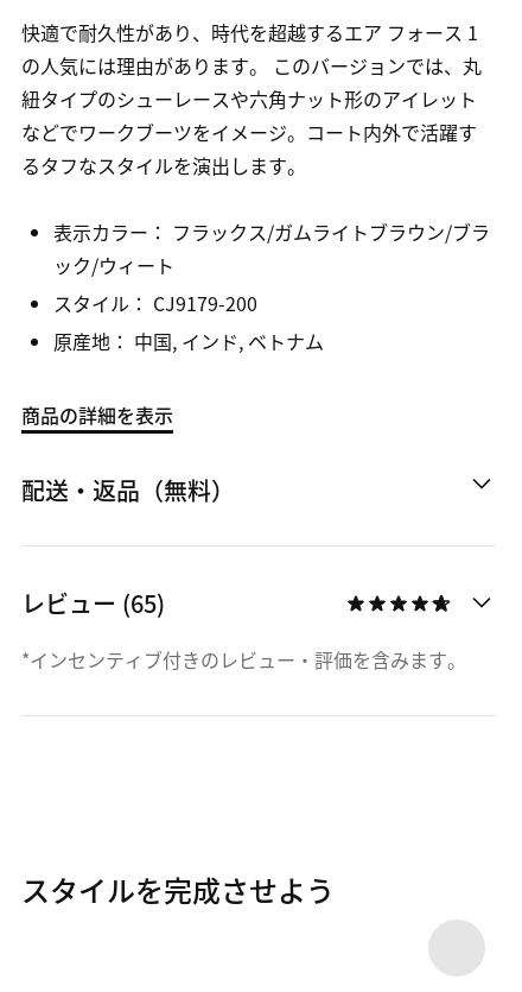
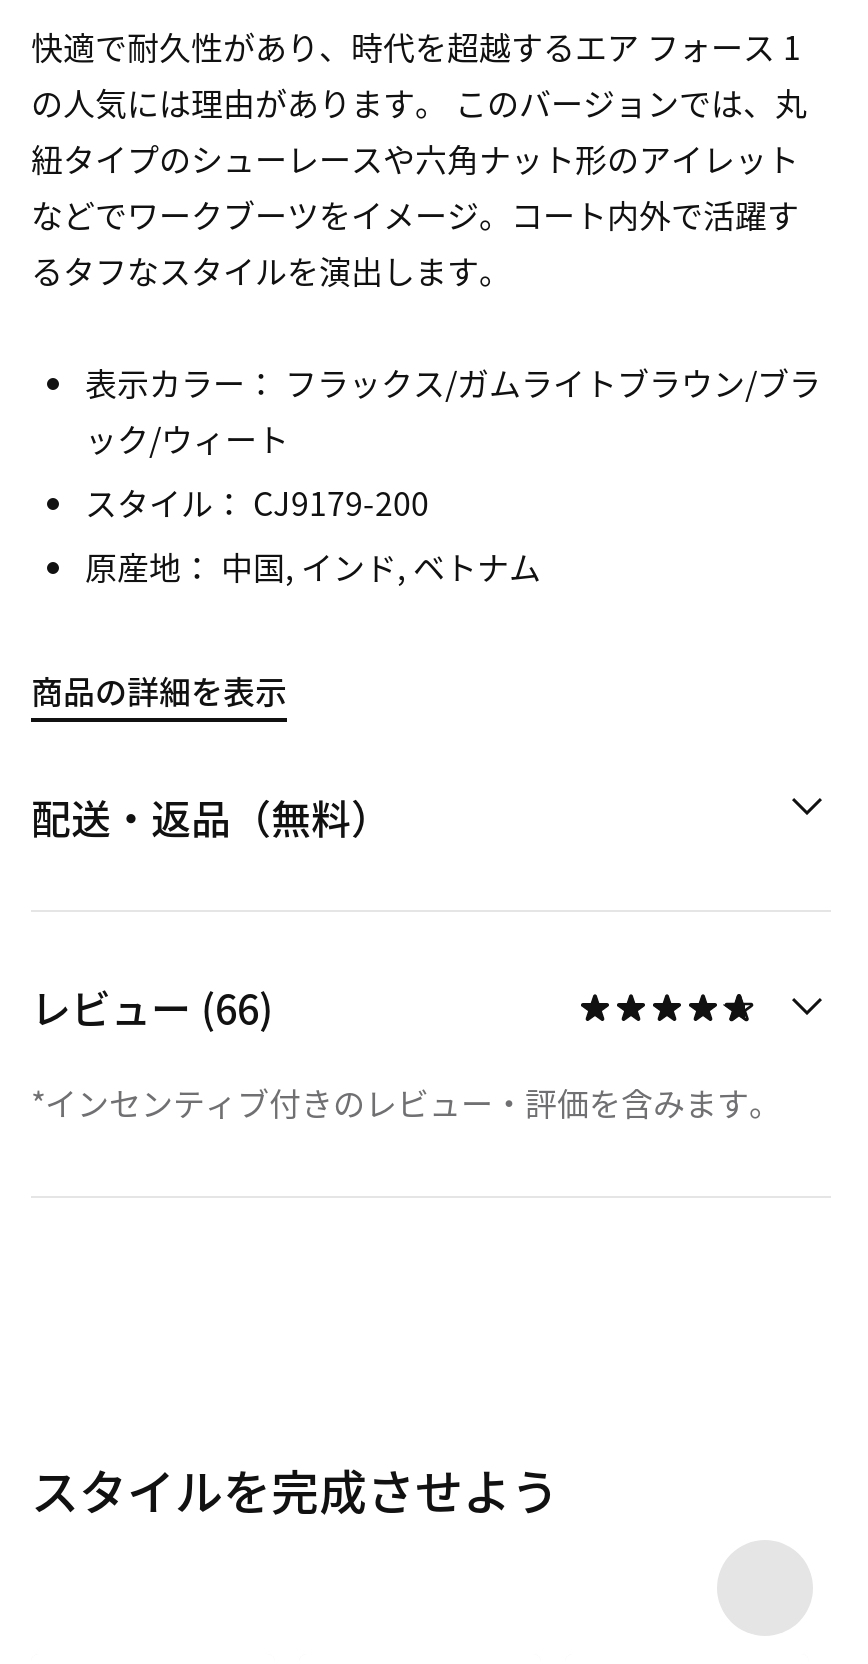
[21,585,165,620] レビュー (65) -> [31,977,273,1035] レビュー (66)

